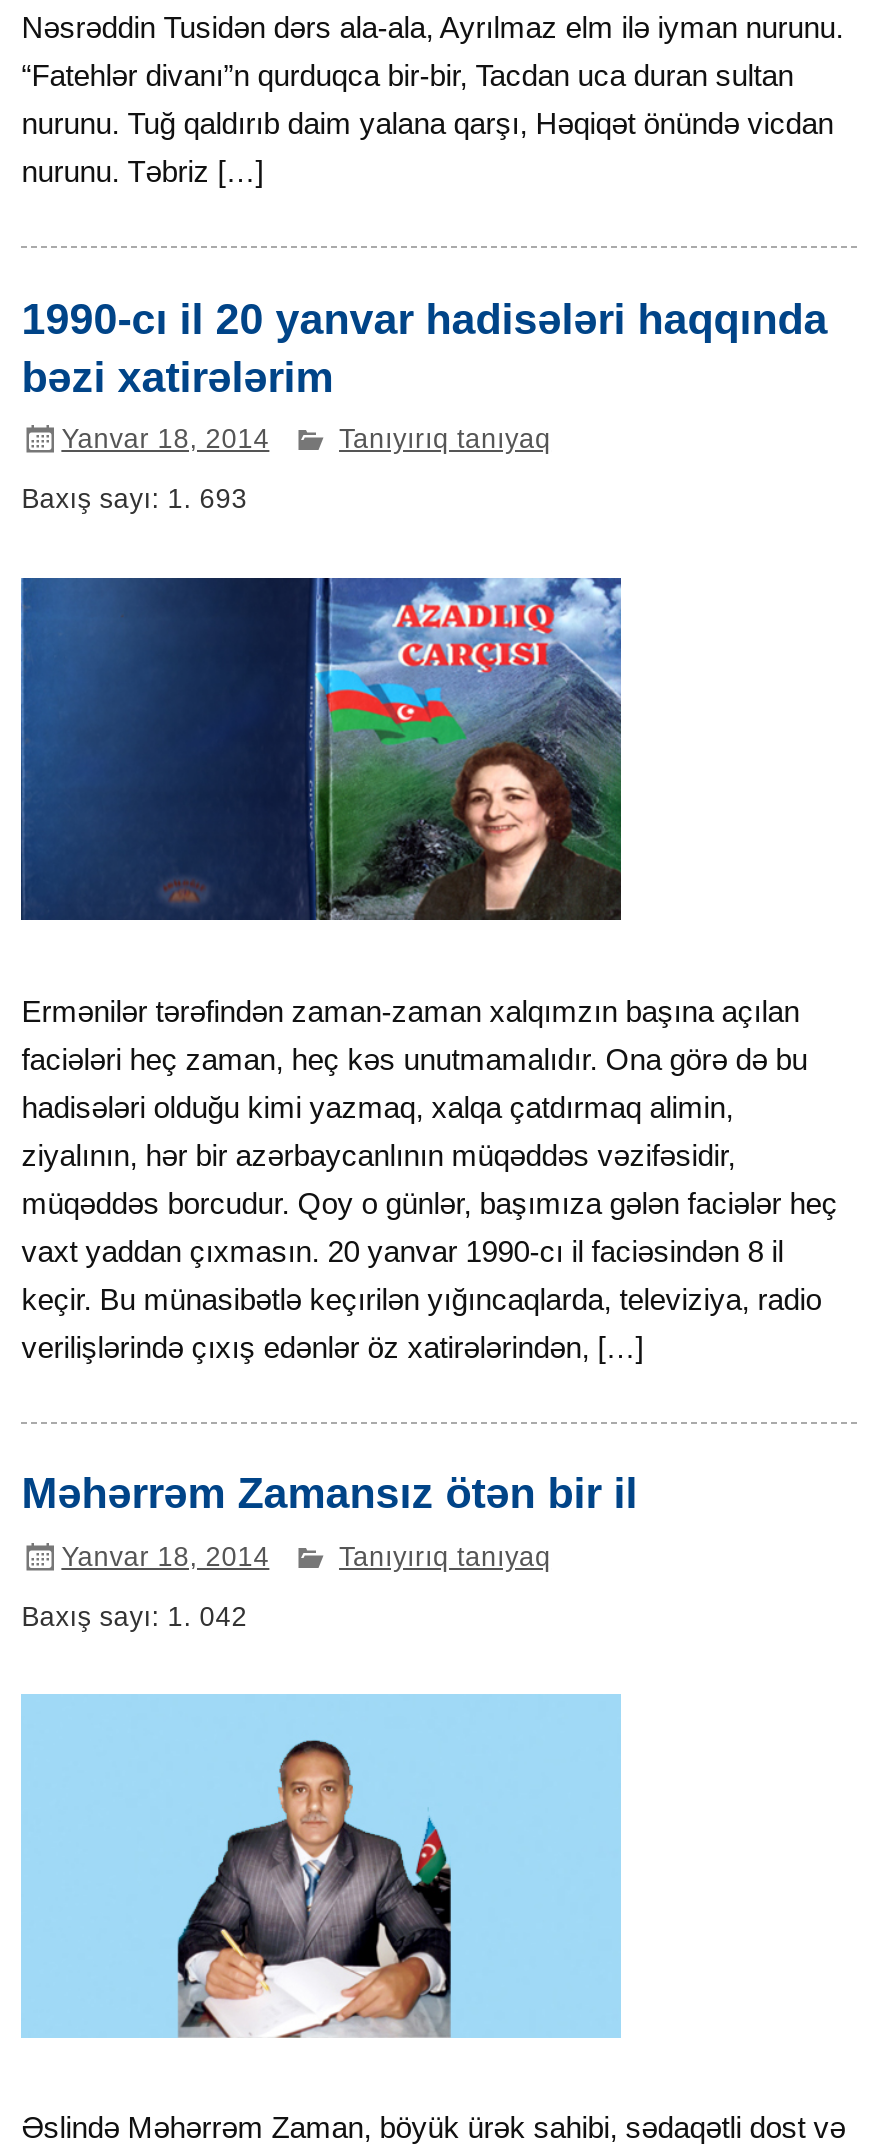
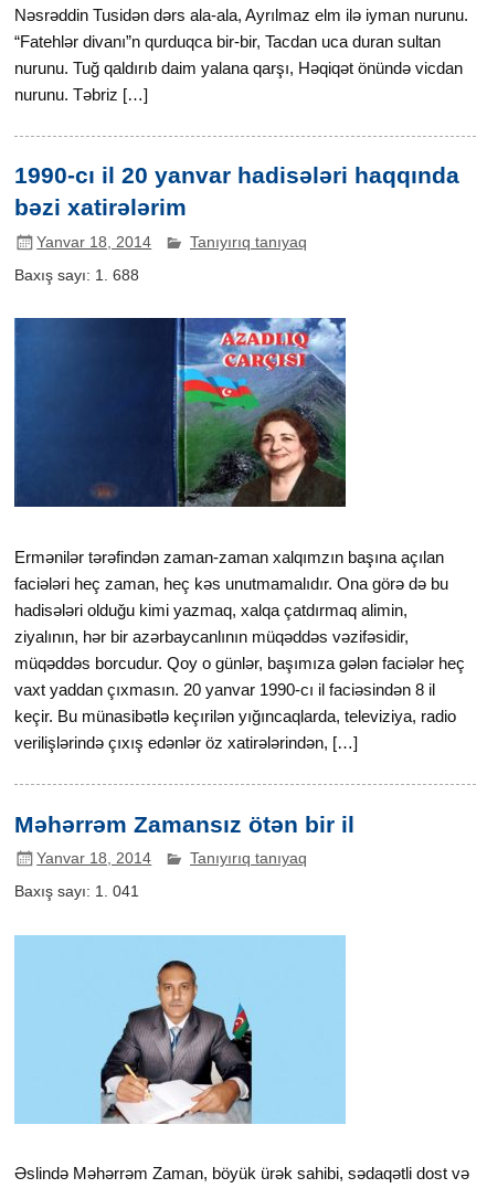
[21,484,247,514] Baxış sayı: 1. 693 -> [15,267,139,284] Baxış sayı: 1. 688
[21,1602,247,1632] Baxış sayı: 1. 042 -> [15,884,139,900] Baxış sayı: 1. 041

